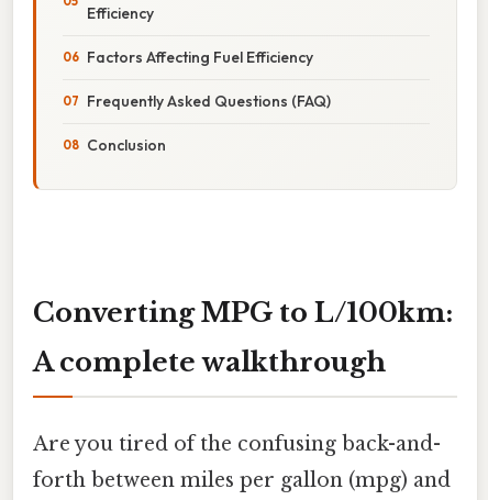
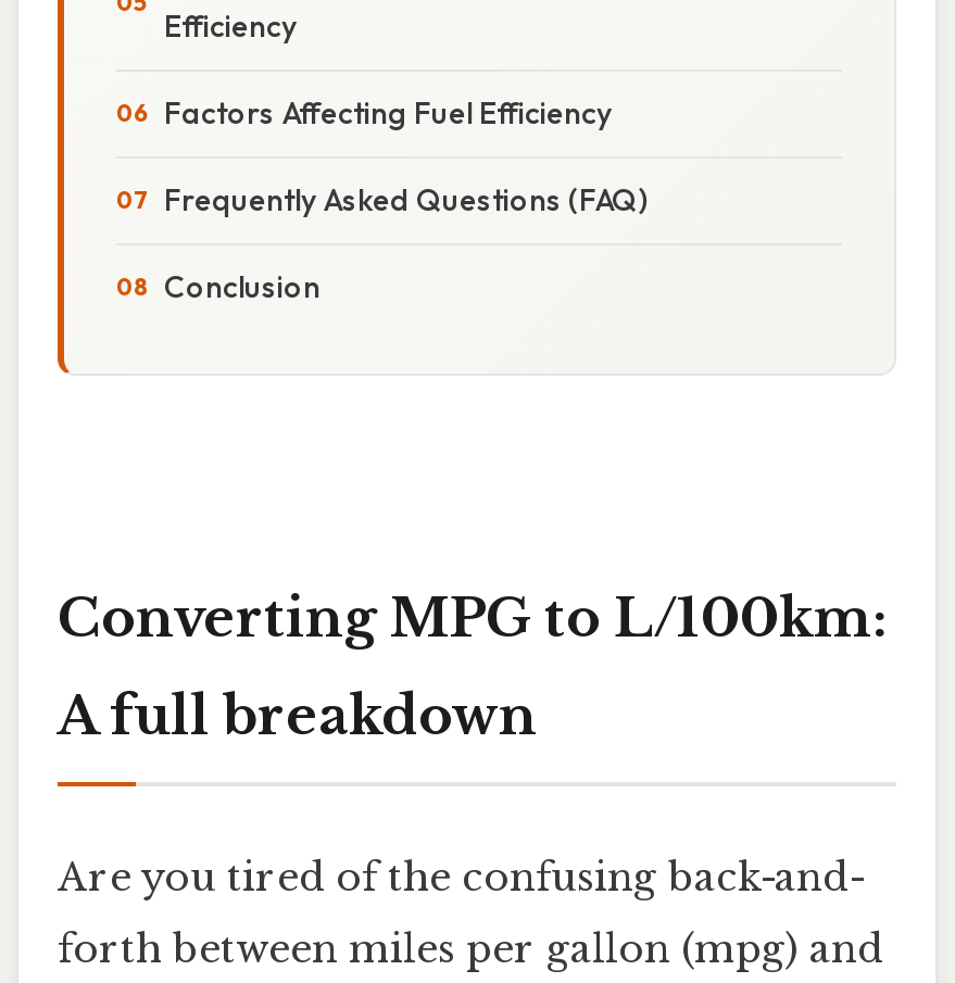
[33,346,386,378] A complete walkthrough -> [58,683,538,746] A full breakdown

